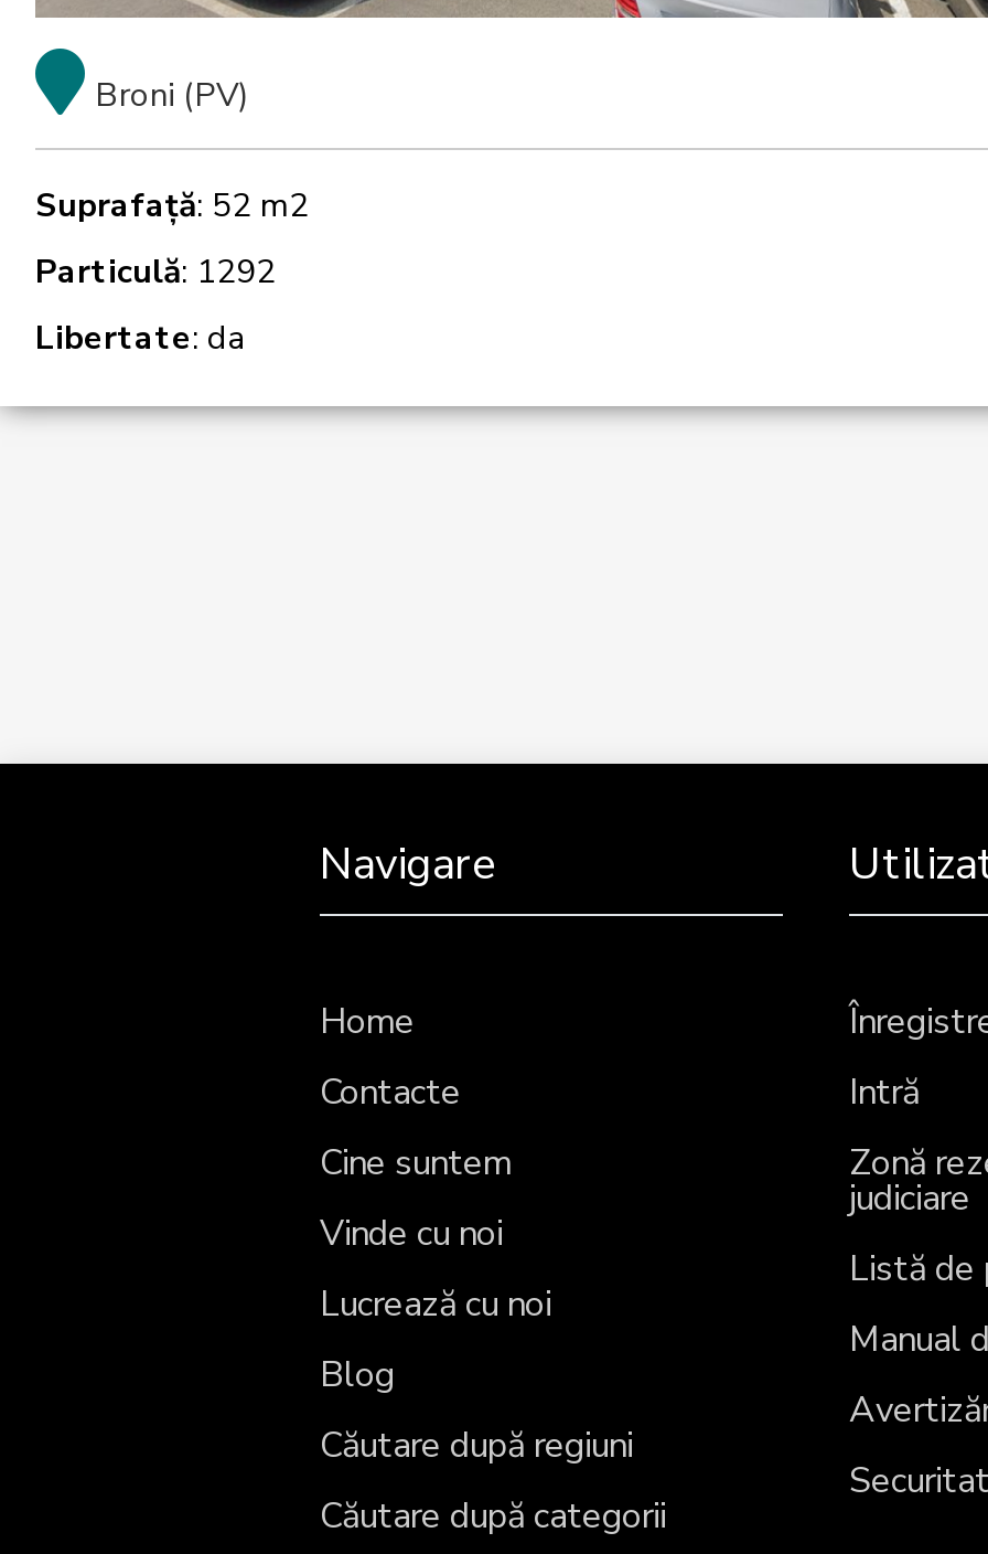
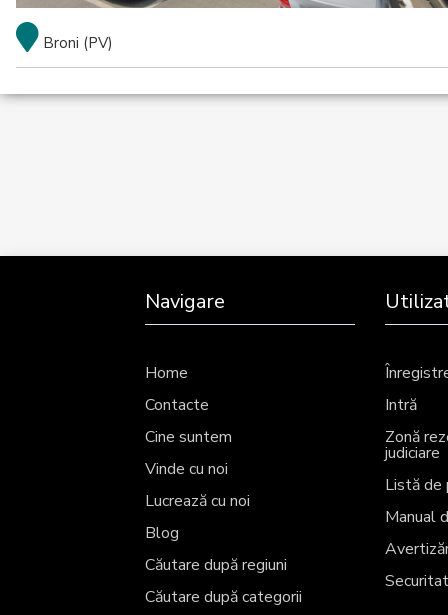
[35,183,309,360] Suprafață: 52 m2 | Particulă: 1292 | Libertate: da -> none

